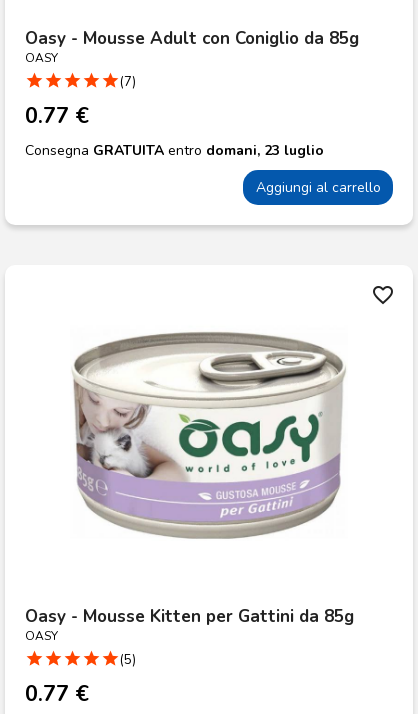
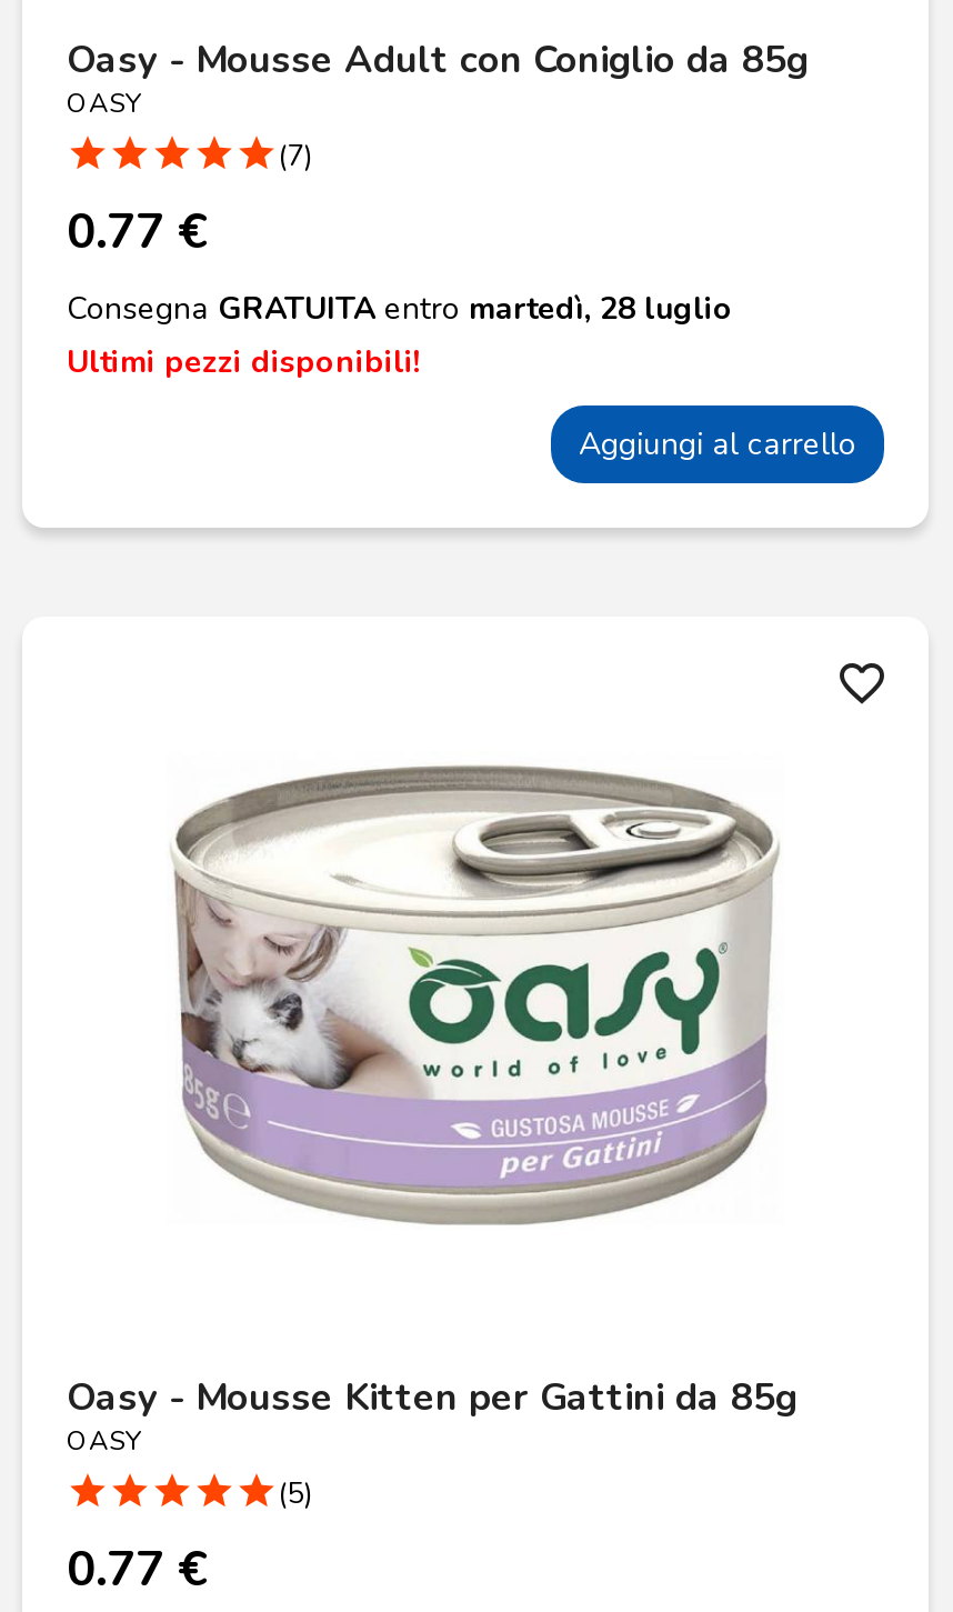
[25,140,324,159] Consegna GRATUITA entro domani, 23 luglio -> [67,287,733,382] Consegna GRATUITA entro martedì, 28 luglio | Ultimi pezzi disponibili!

